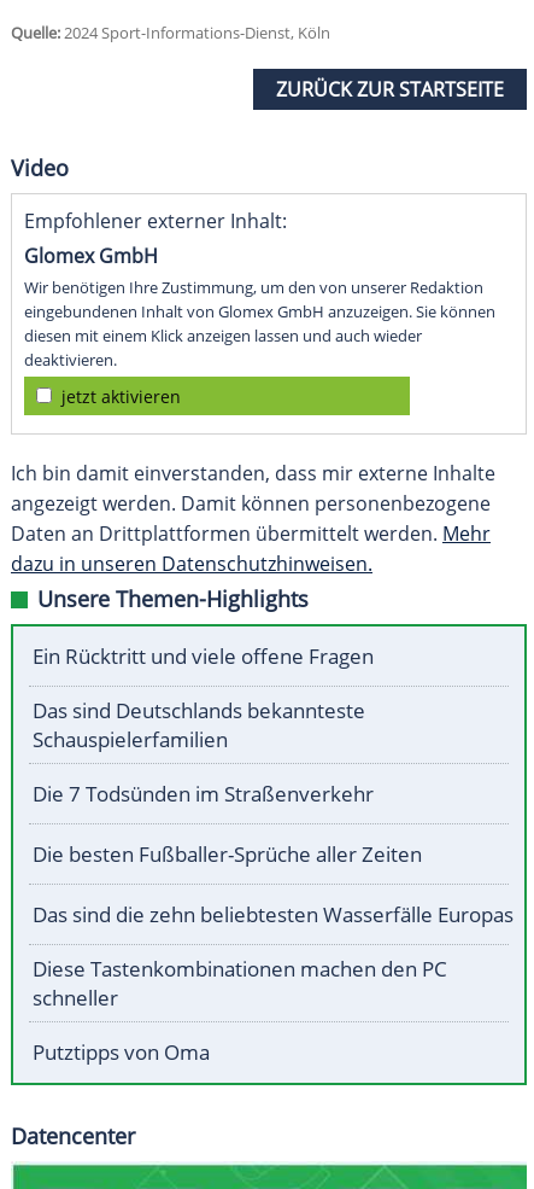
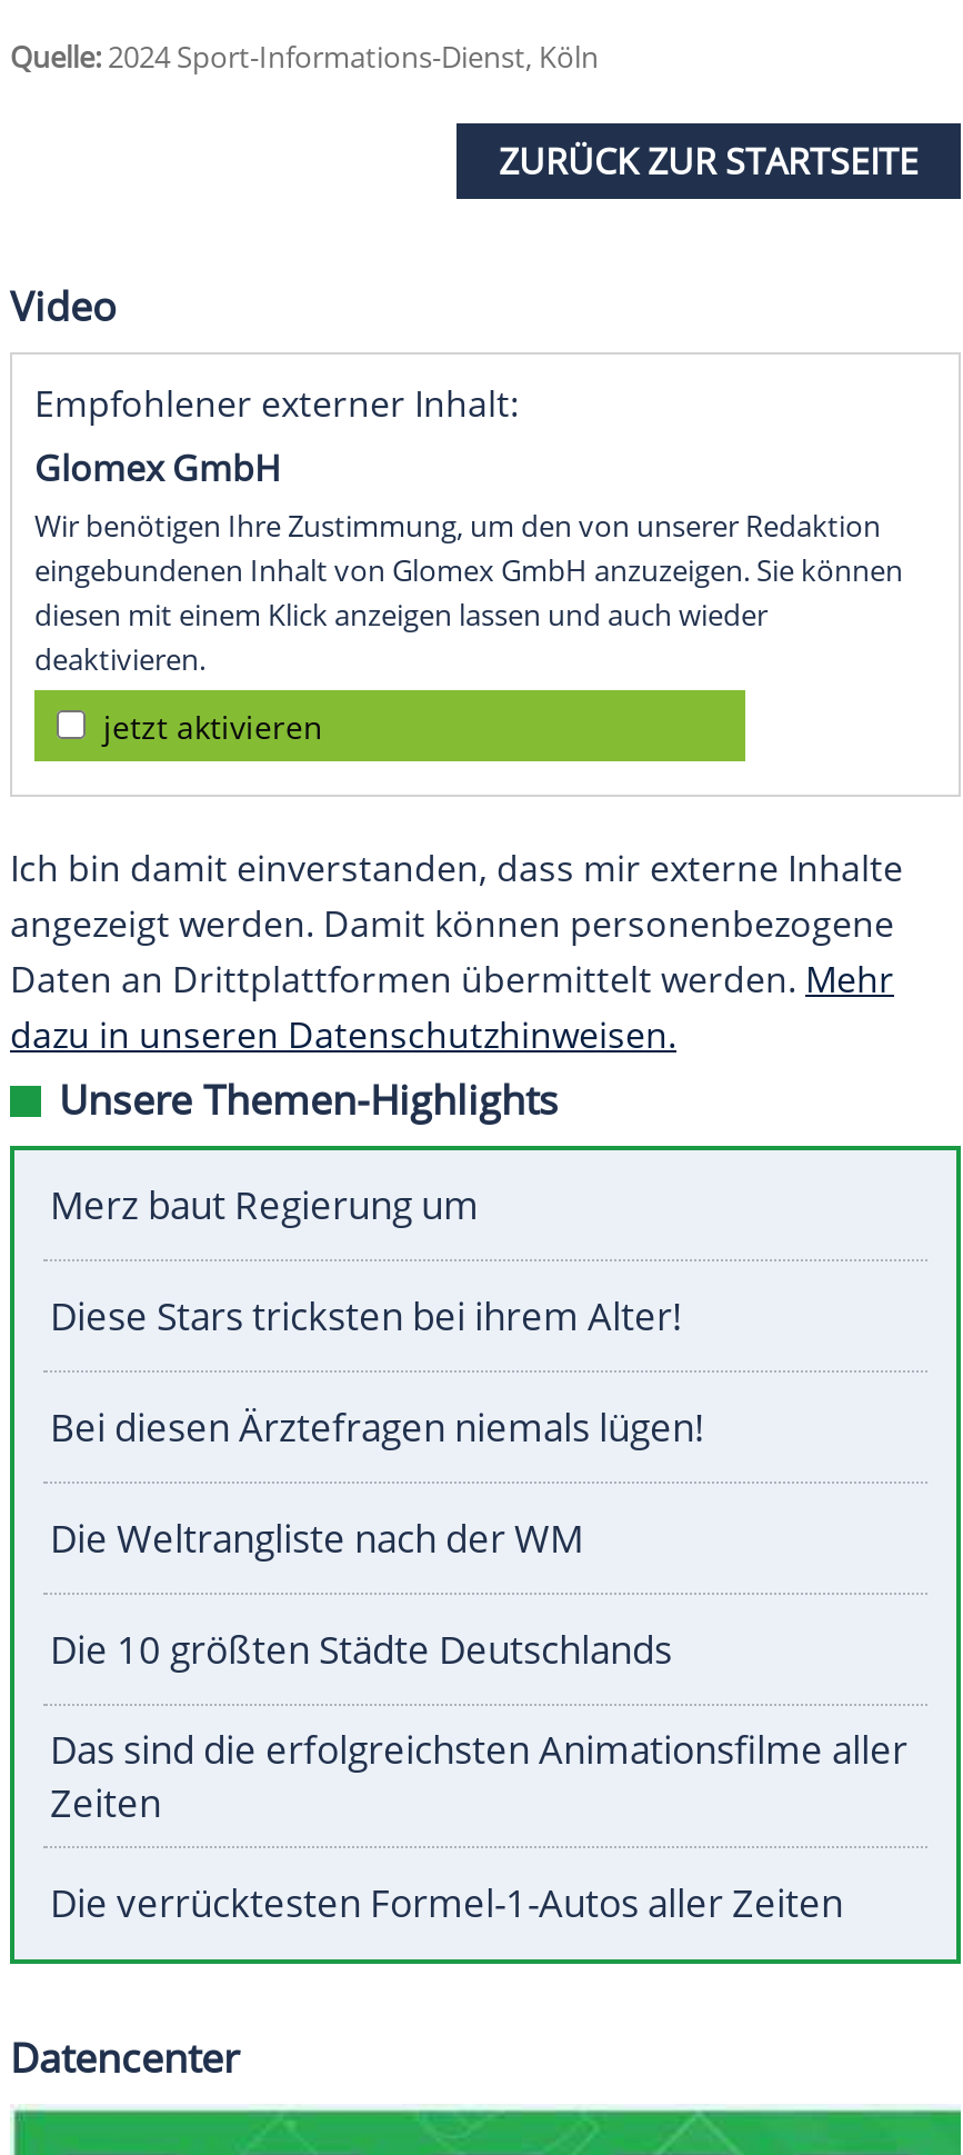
[33,643,374,670] Ein Rücktritt und viele offene Fragen -> [50,1180,479,1231] Merz baut Regierung um
[33,697,365,754] Das sind Deutschlands bekannteste | Schauspielerfamilien -> [50,1291,683,1342] Diese Stars tricksten bei ihrem Alter!
[33,780,374,808] Die 7 Todsünden im Straßenverkehr -> [50,1402,705,1453] Bei diesen Ärztefragen niemals lügen!
[33,841,422,868] Die besten Fußballer-Sprüche aller Zeiten -> [50,1513,583,1564] Die Weltrangliste nach der WM
[33,901,514,929] Das sind die zehn beliebtesten Wasserfälle Europas -> [50,1624,672,1676] Die 10 größten Städte Deutschlands
[33,955,447,1012] Diese Tastenkombinationen machen den PC | schneller -> [50,1724,907,1829] Das sind die erfolgreichsten Animationsfilme aller | Zeiten
[33,1038,210,1066] Putztipps von Oma -> [50,1878,843,1929] Die verrücktesten Formel-1-Autos aller Zeiten

